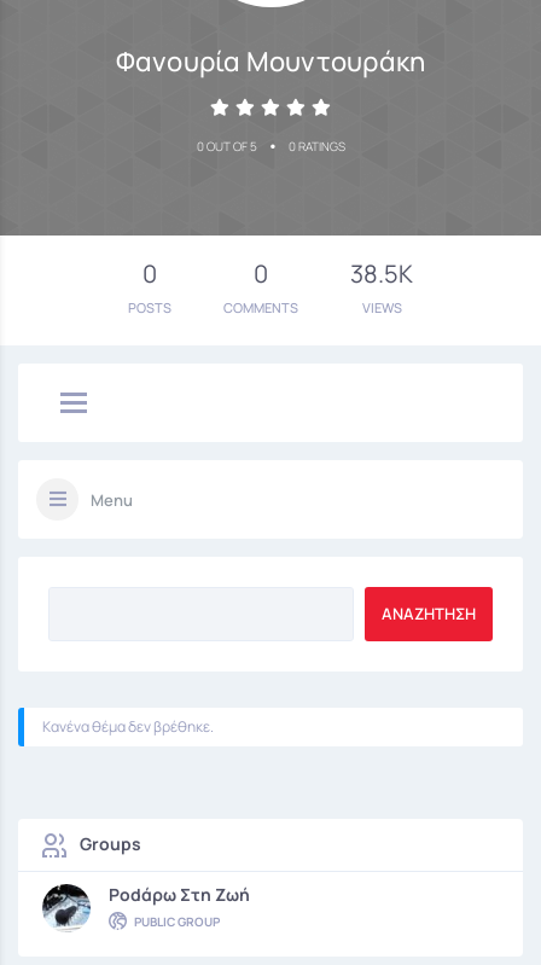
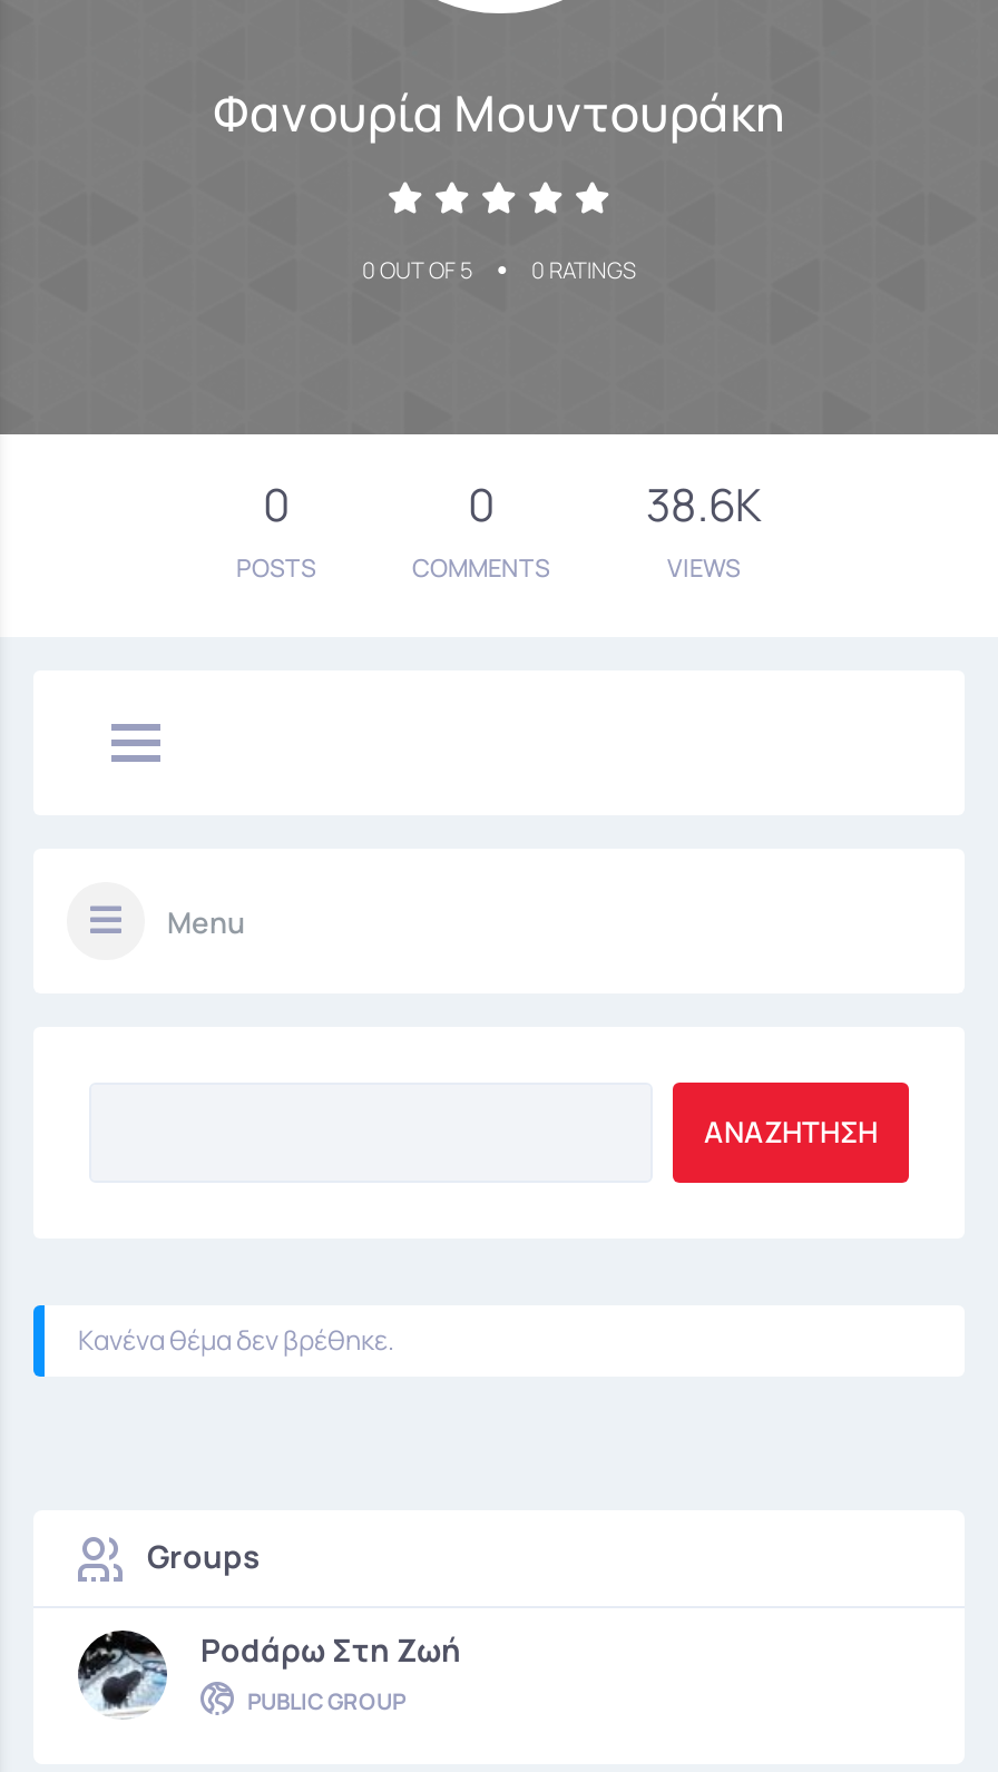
[350,257,413,290] 38.5K -> [646,474,762,535] 38.6K

